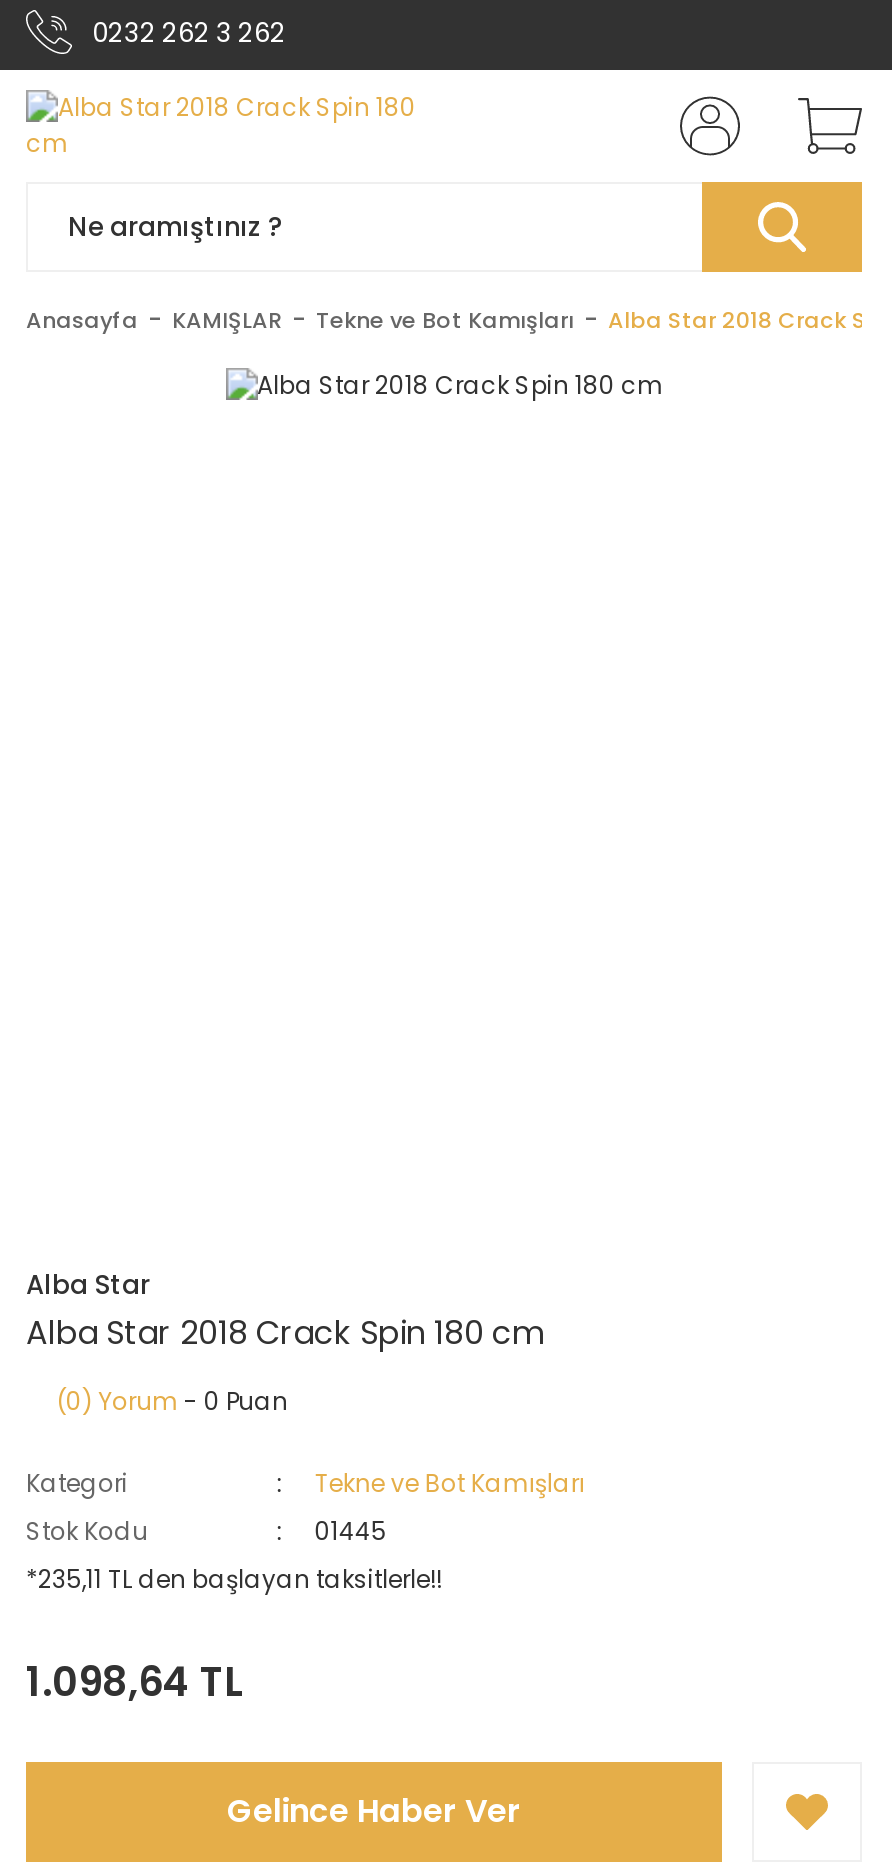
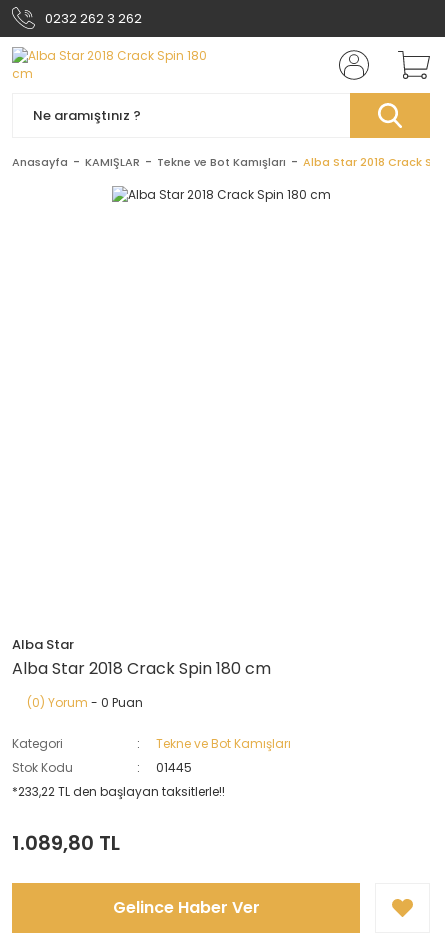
[26,1562,442,1596] *235,11 TL den başlayan taksitlerle!! -> [12,783,225,800] *233,22 TL den başlayan taksitlerle!!
[26,1654,242,1710] 1.098,64 TL -> [12,829,120,857] 1.089,80 TL

